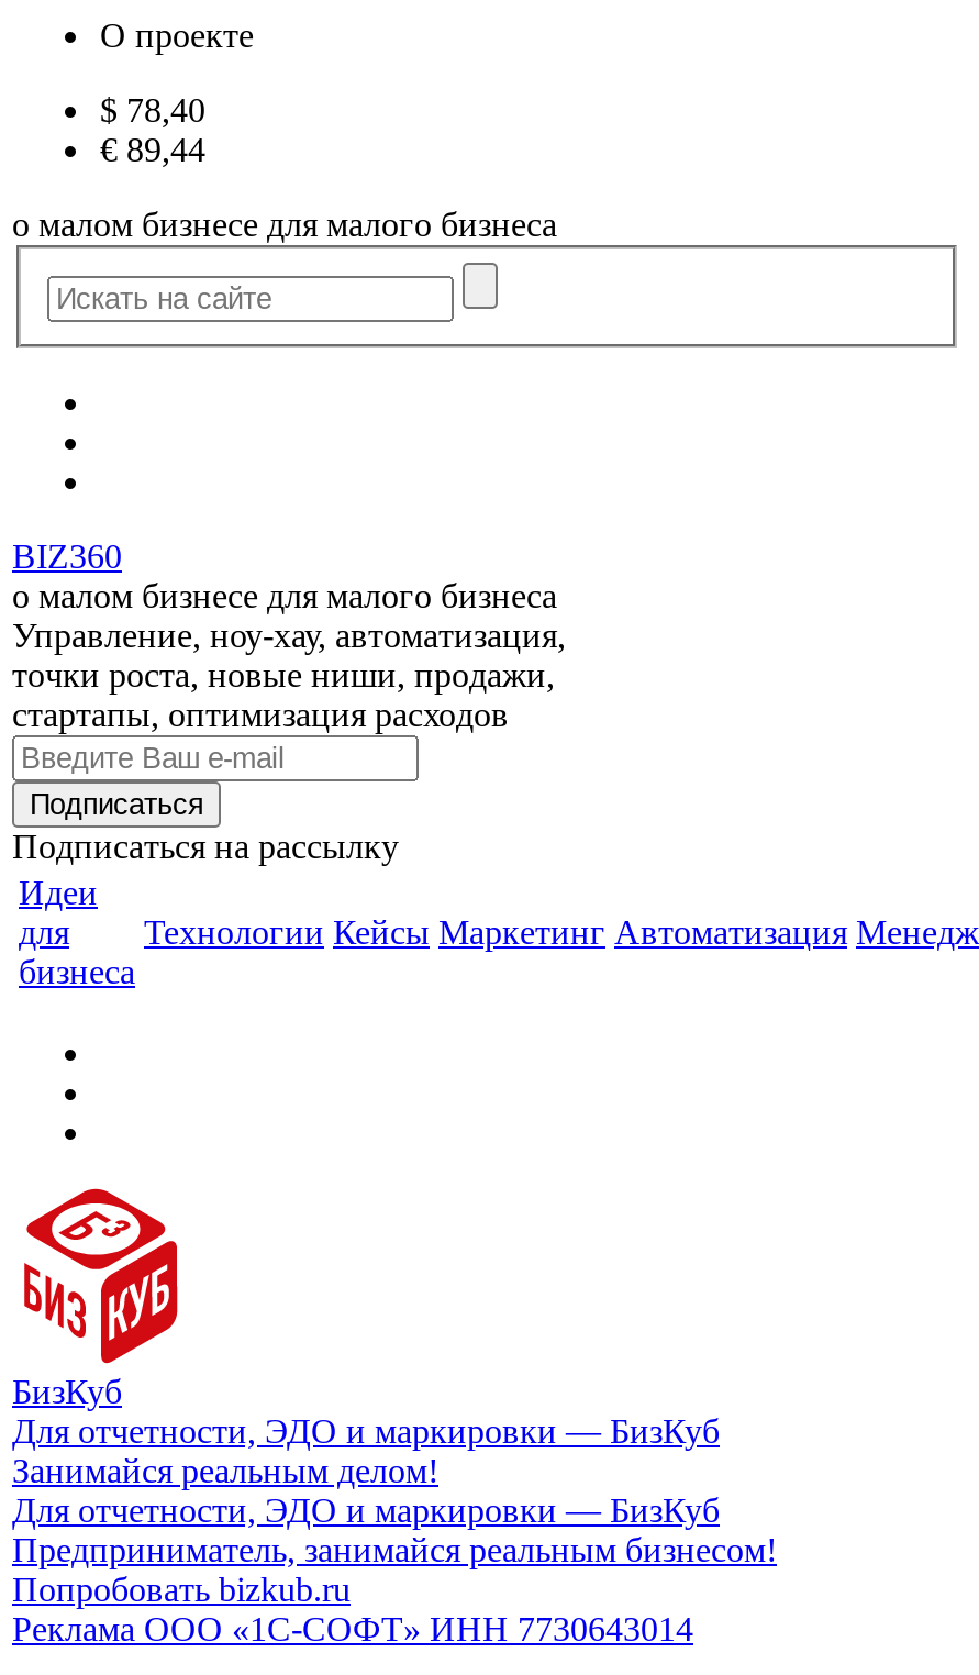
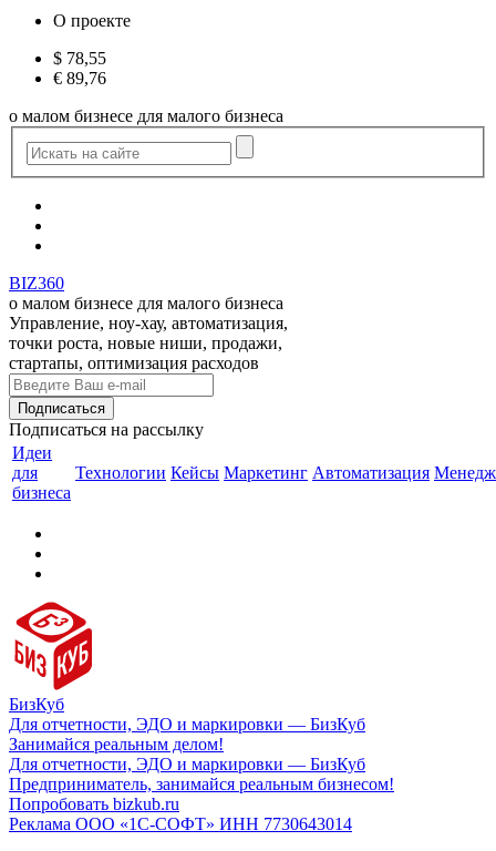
[100,91,205,129] $78,40 -> [53,49,106,68] $78,55
[100,131,205,168] €89,44 -> [53,69,106,88] €89,76

